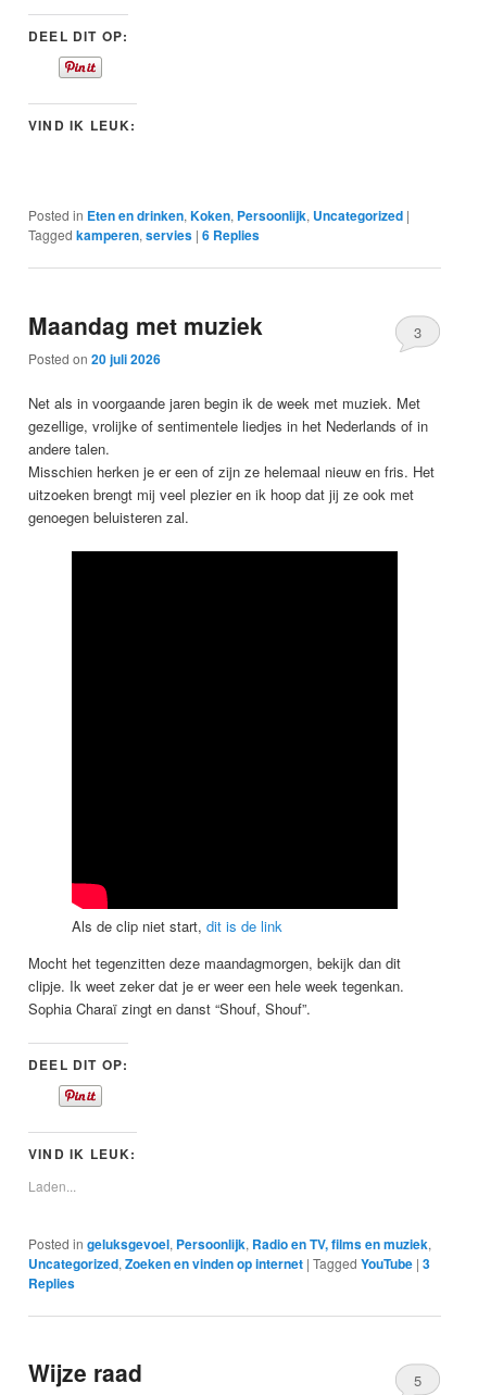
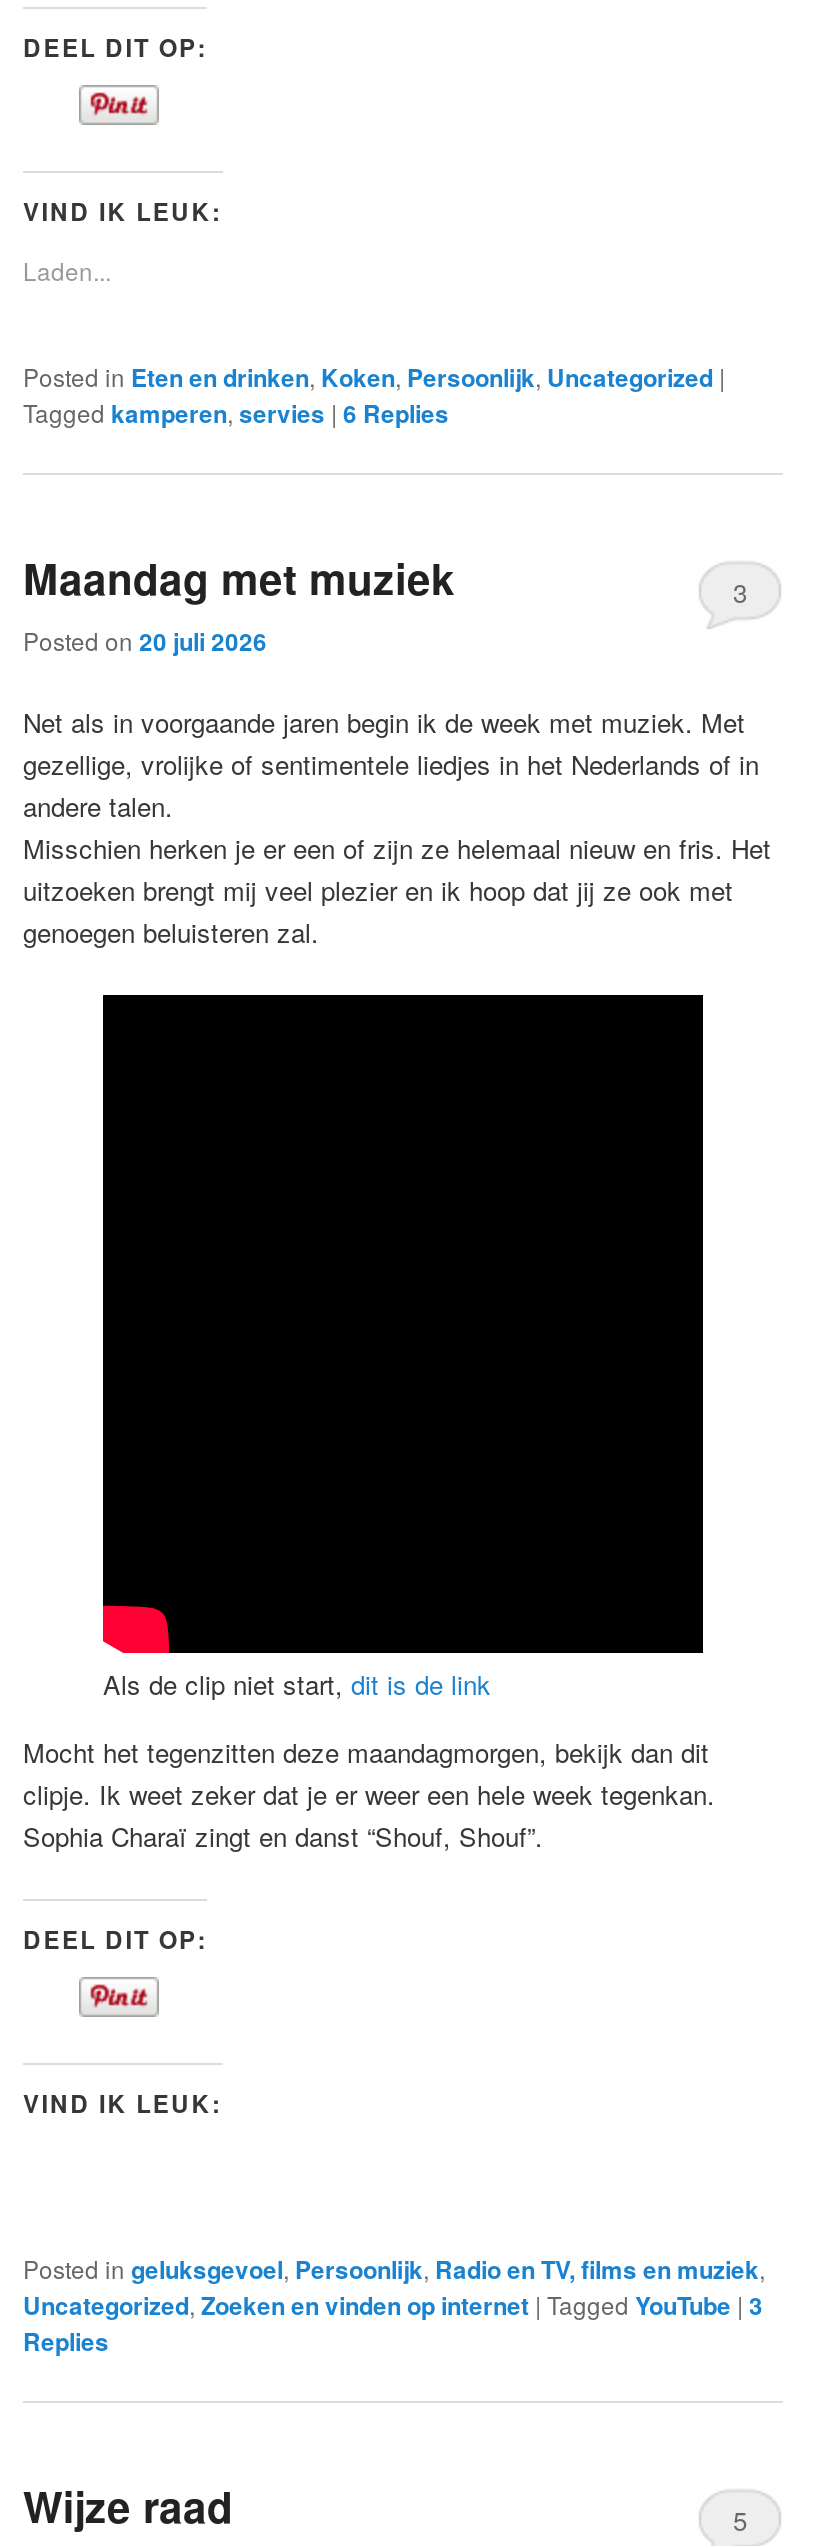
moved [28,1177,76,1195] -> [23,253,111,287]: Laden...

